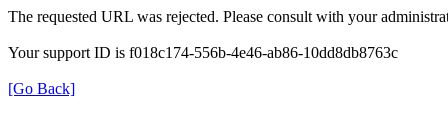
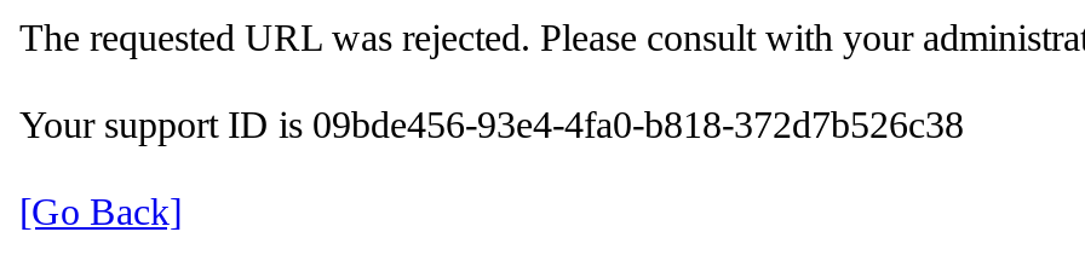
[8,44,398,61] Your support ID is f018c174-556b-4e46-ab86-10dd8db8763c -> [19,104,964,145] Your support ID is 09bde456-93e4-4fa0-b818-372d7b526c38

